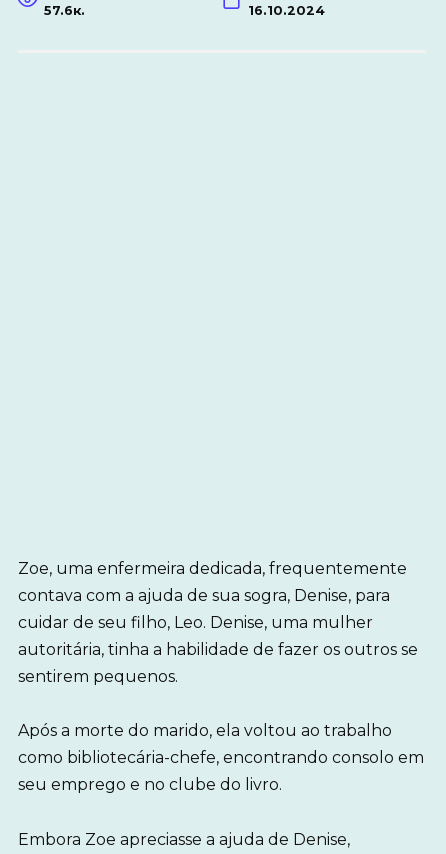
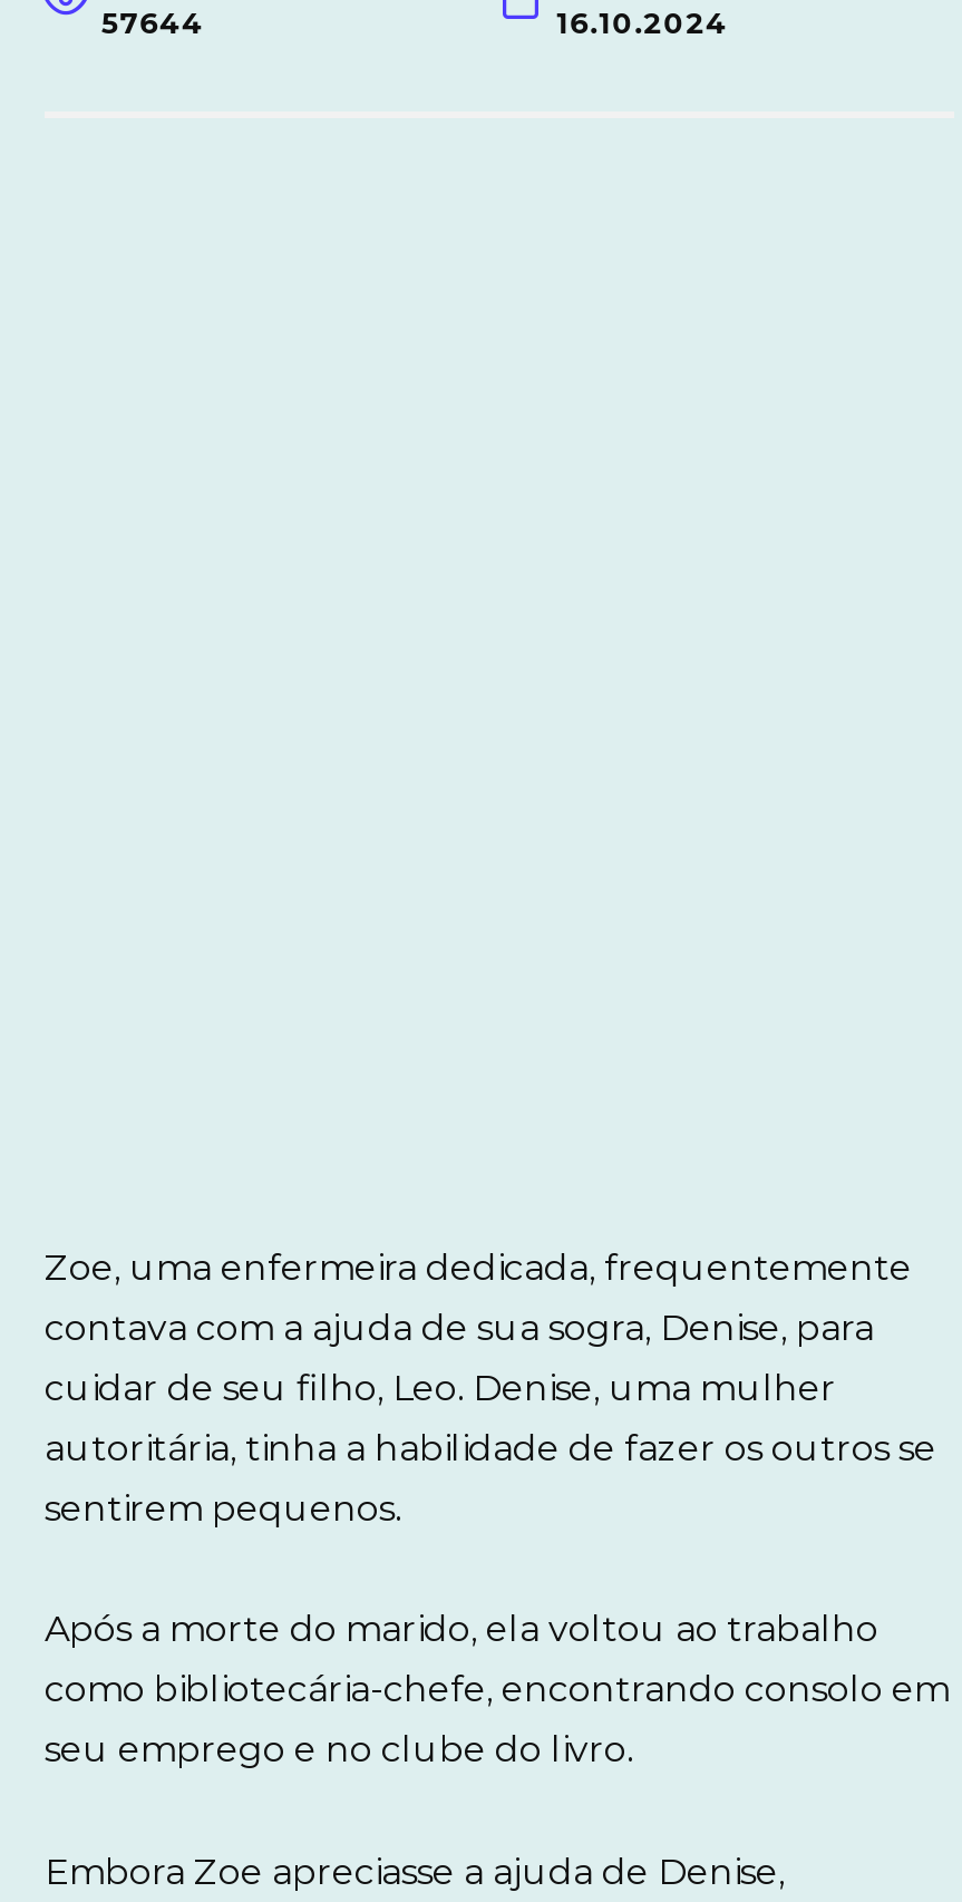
[44,3,85,18] 57.6к. -> [102,7,204,41] 57644

